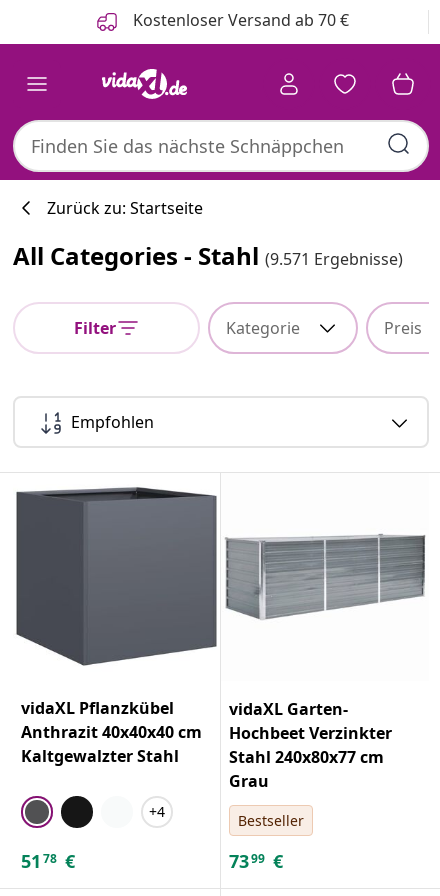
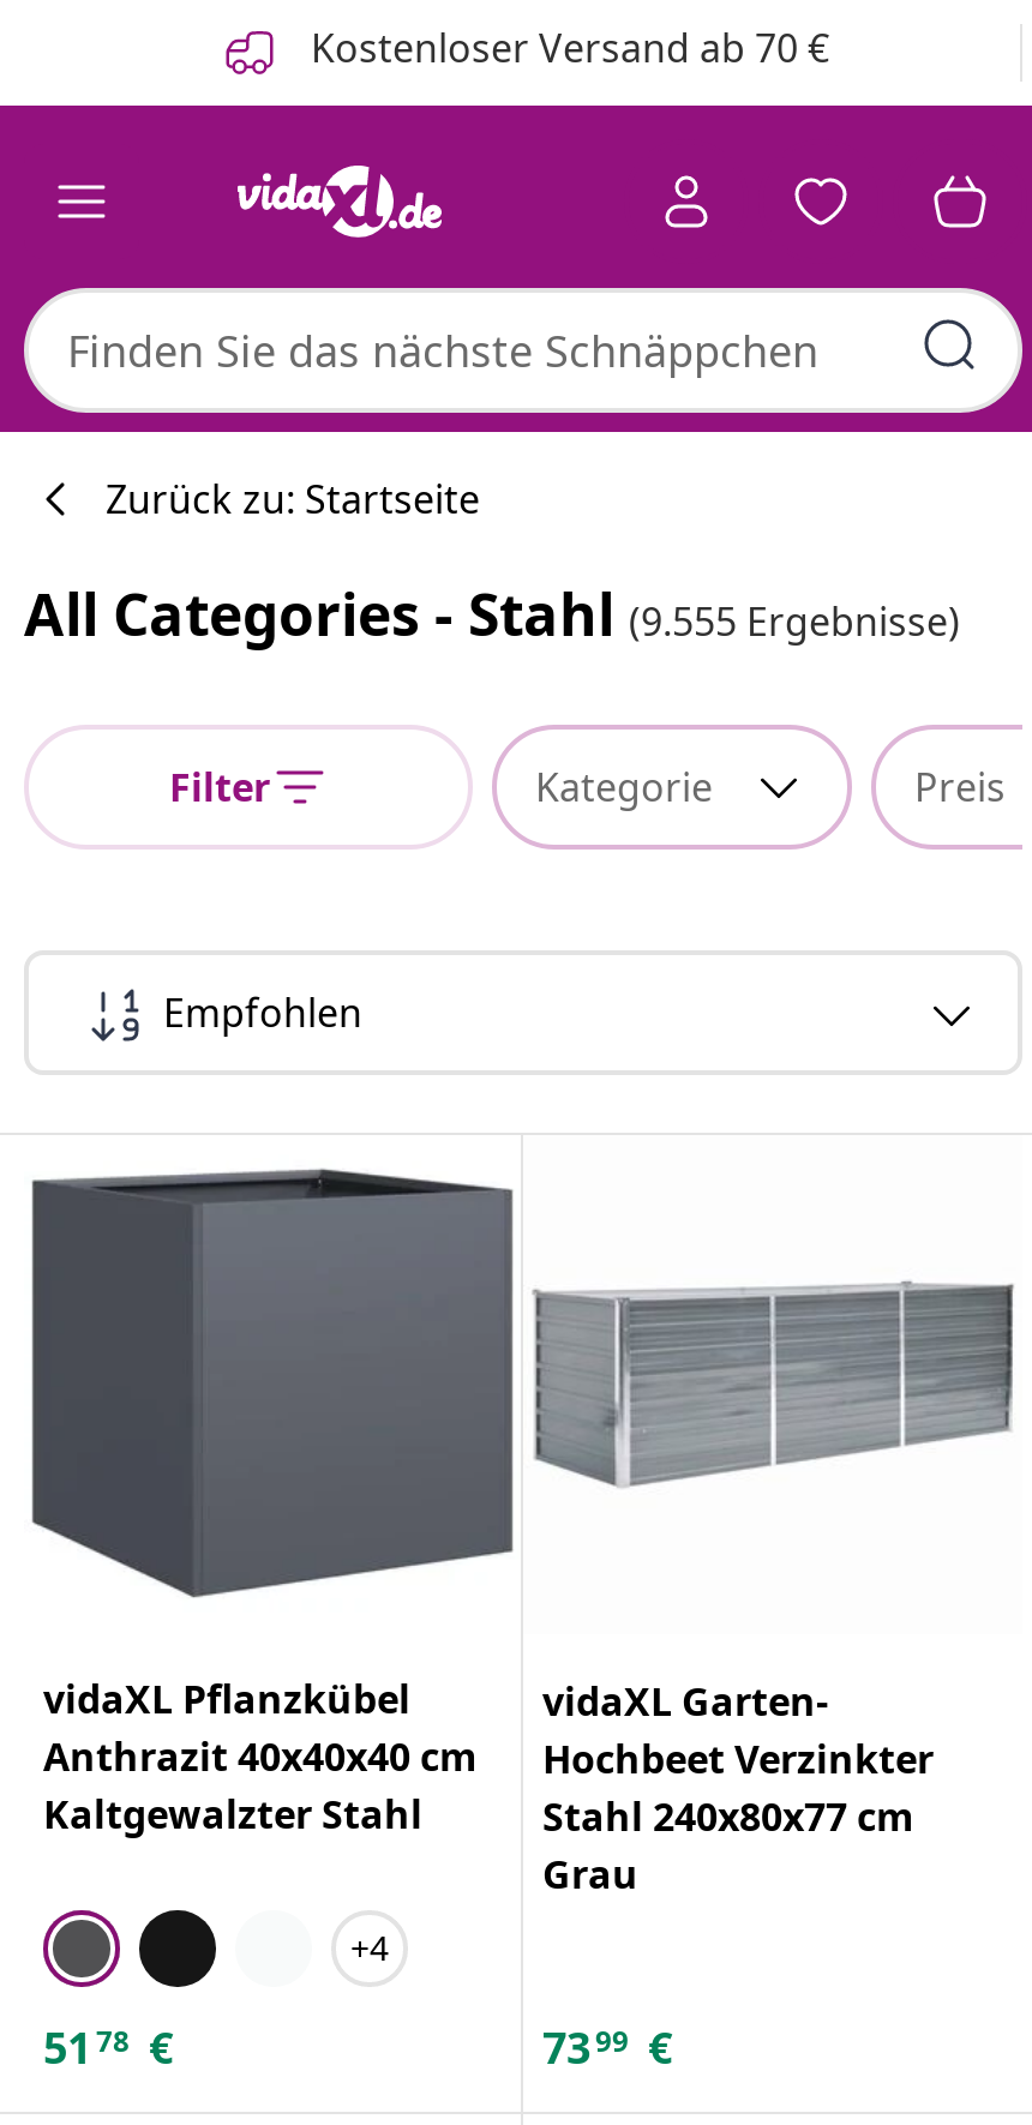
[13,239,403,272] All Categories - Stahl (9.571 Ergebnisse) -> [24,573,960,652] All Categories - Stahl (9.555 Ergebnisse)
[238,811,304,830] Bestseller -> none

